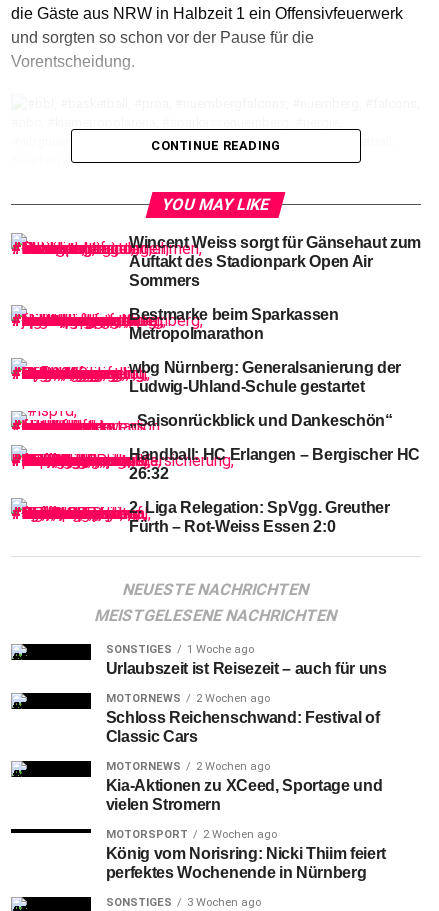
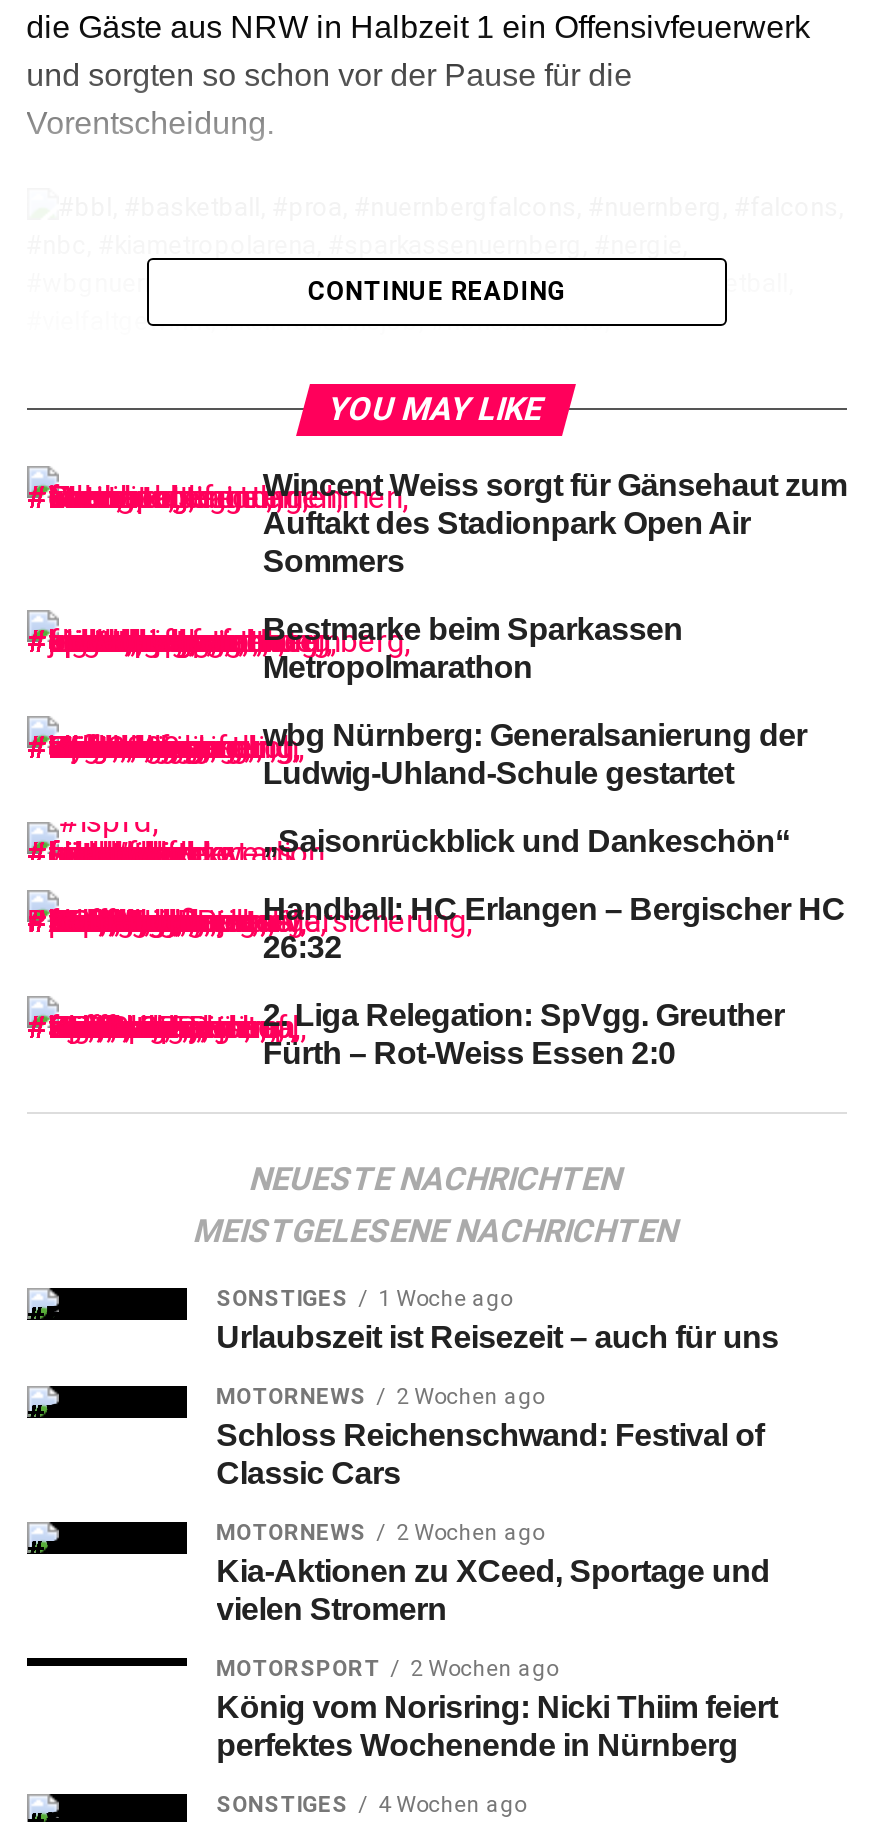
[106,896,261,909] SONSTIGES 3 Wochen ago -> [216,1792,526,1818] SONSTIGES 4 Wochen ago

